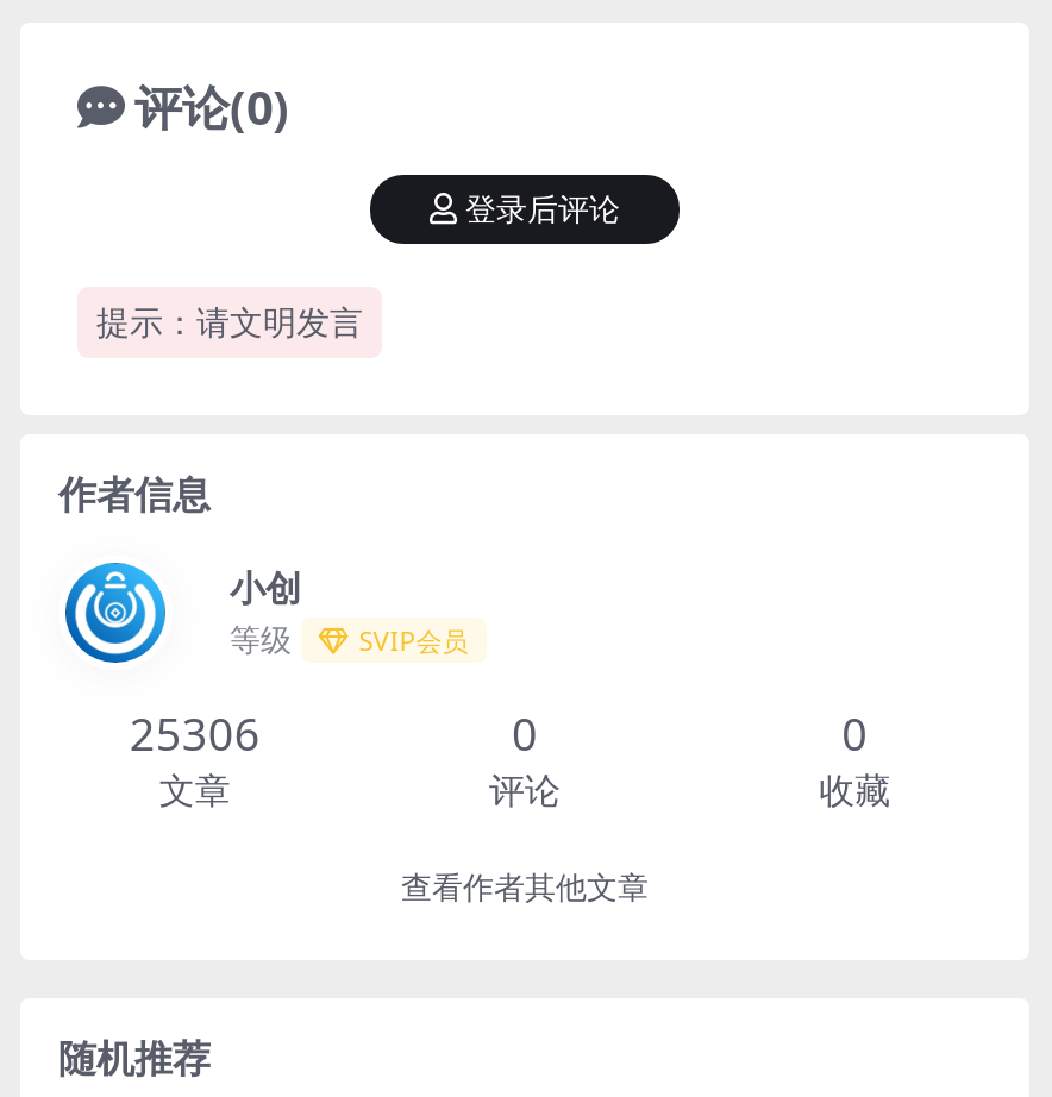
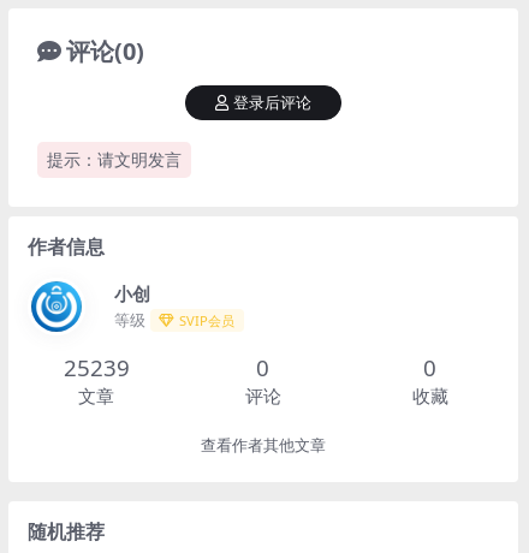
[129,704,260,763] 25306 -> [63,352,130,383] 25239

